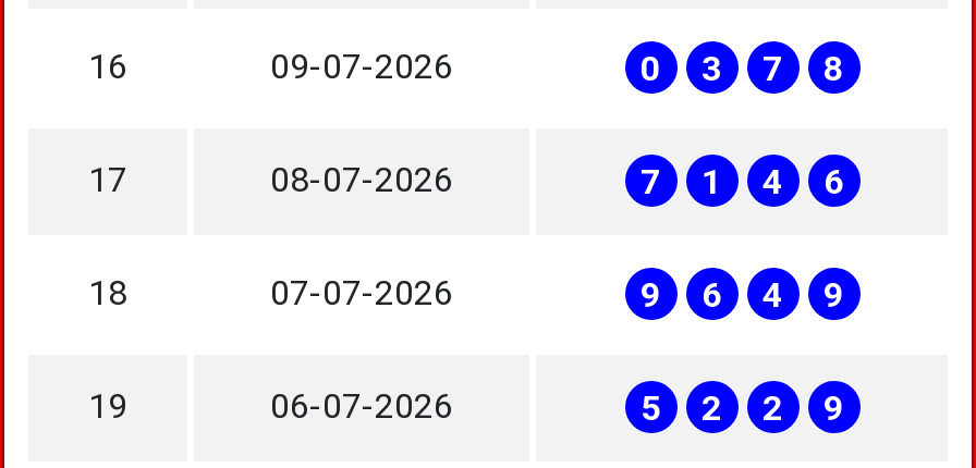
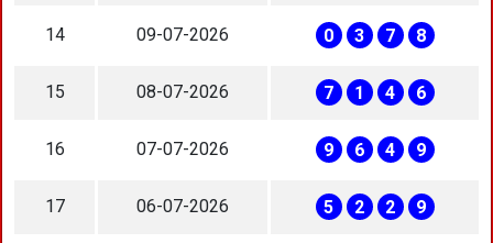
[88,46,127,87] 16 -> [45,24,64,45] 14
[88,159,127,200] 17 -> [45,81,64,102] 15
[88,272,127,313] 18 -> [45,139,64,159] 16
[88,385,127,427] 19 -> [45,196,64,217] 17

